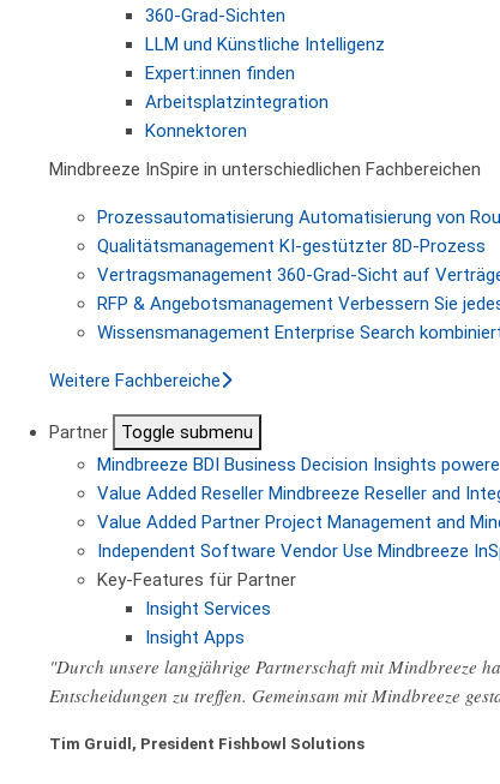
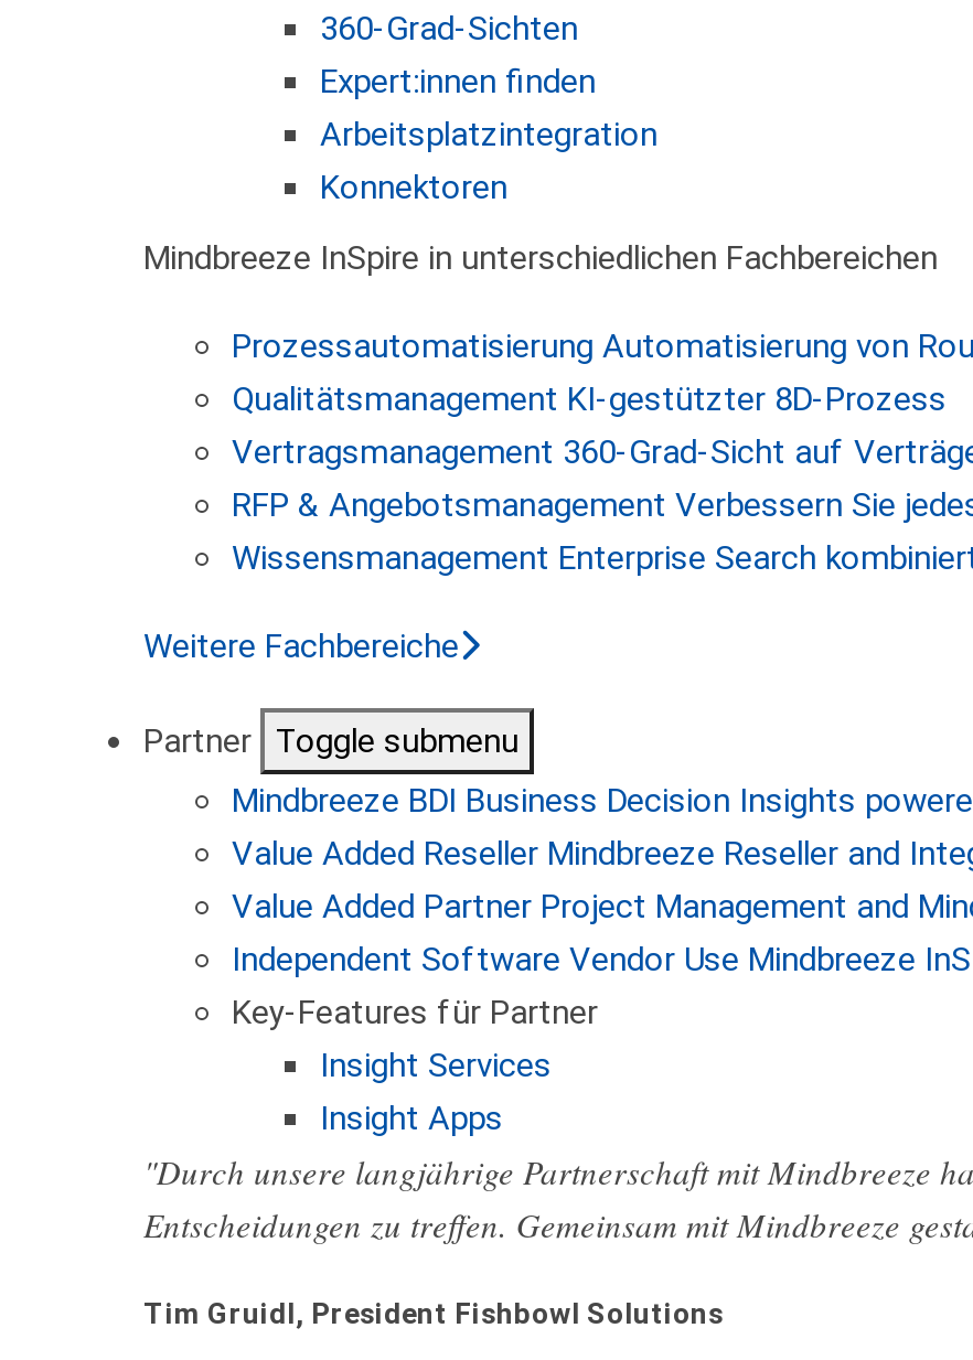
[145,34,385,55] LLM und Künstliche Intelligenz -> none

